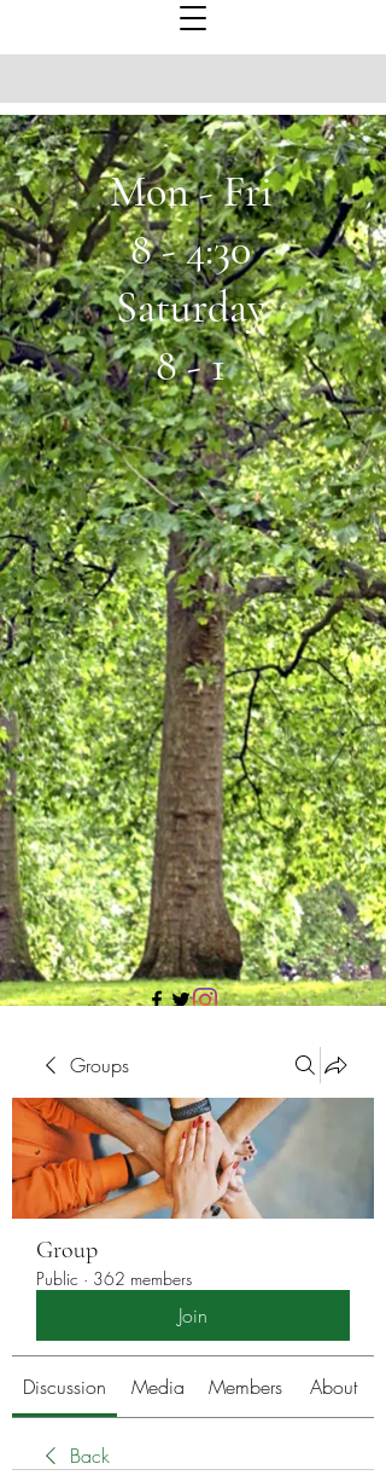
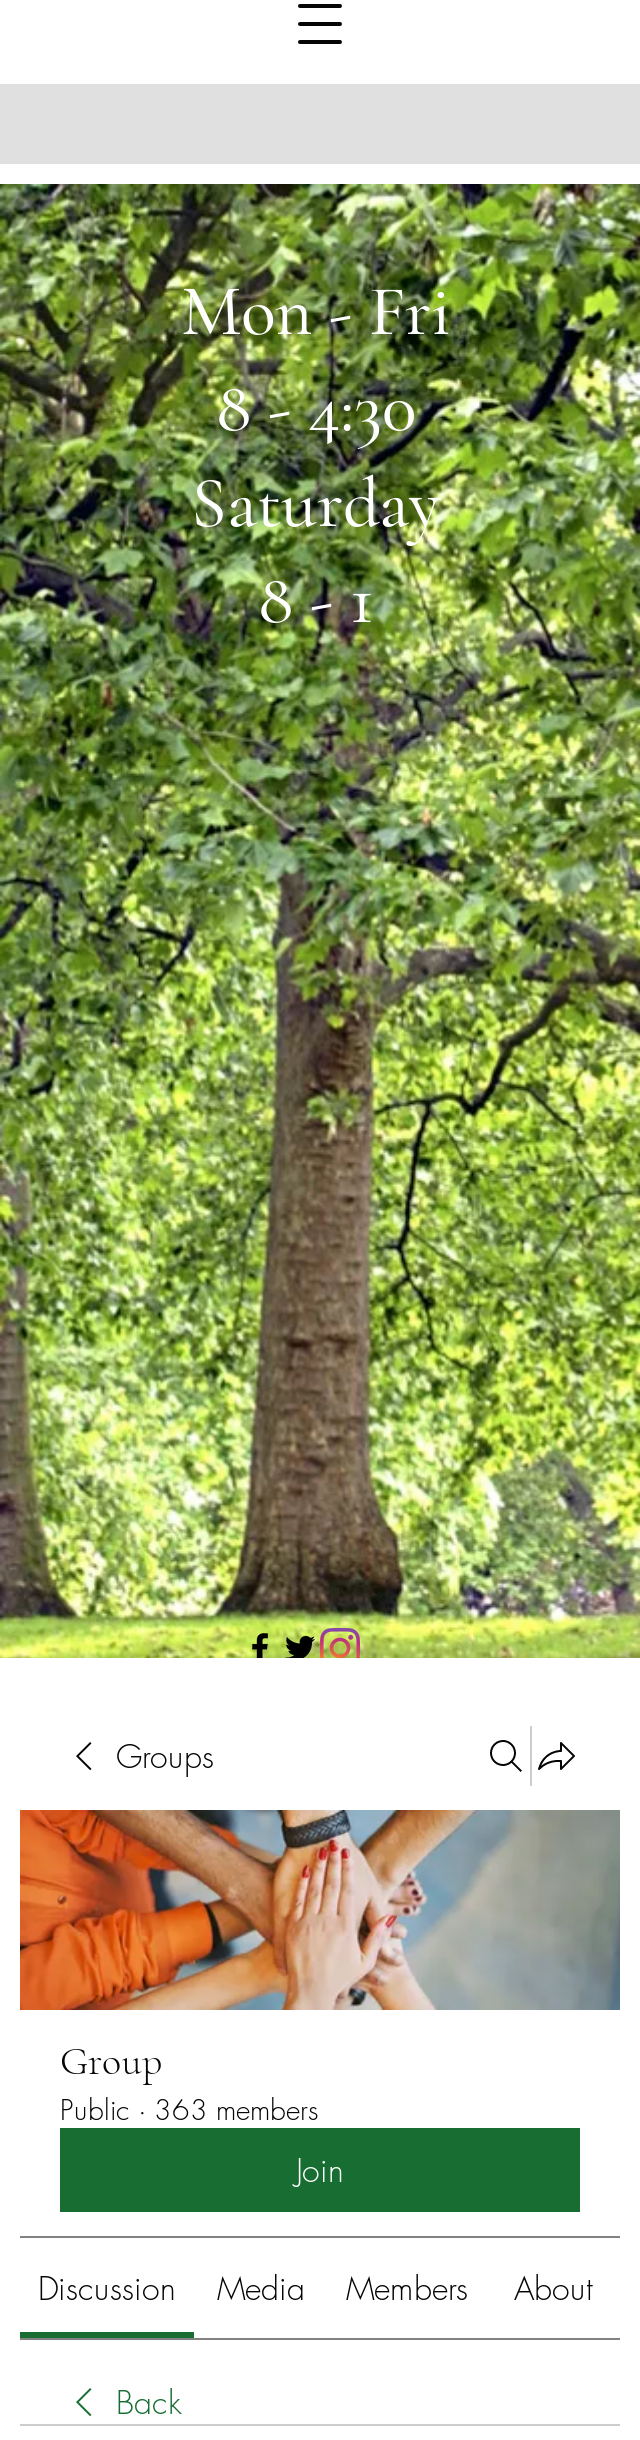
[36,1267,192,1290] Public · 362 members -> [60,2090,318,2128] Public · 363 members

